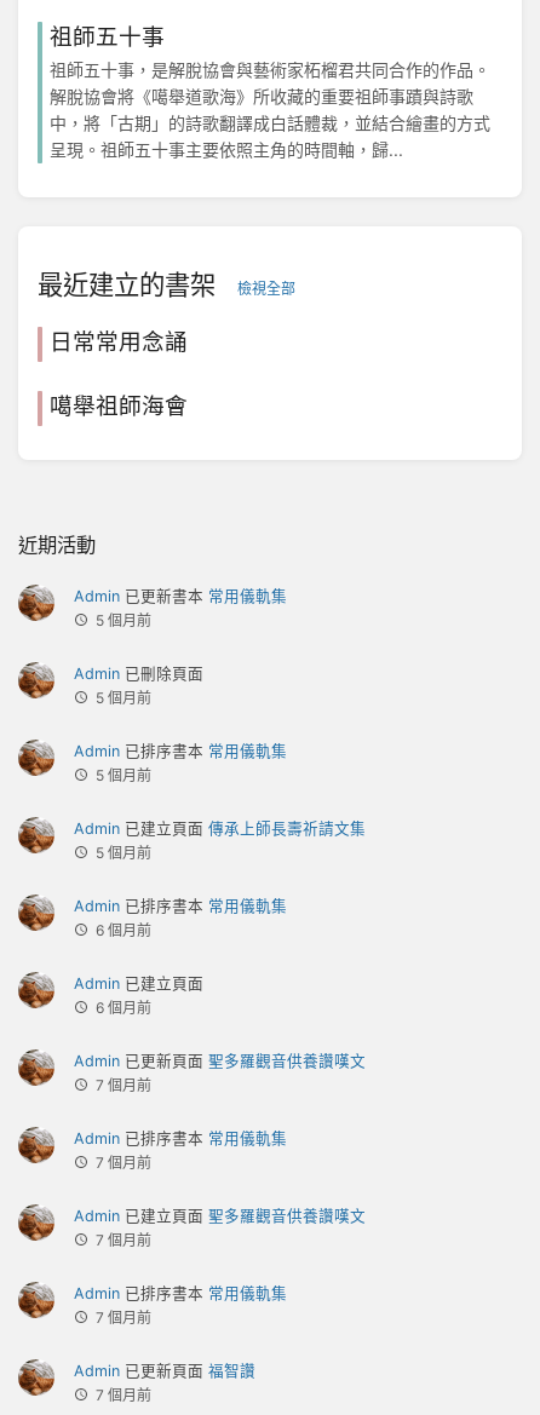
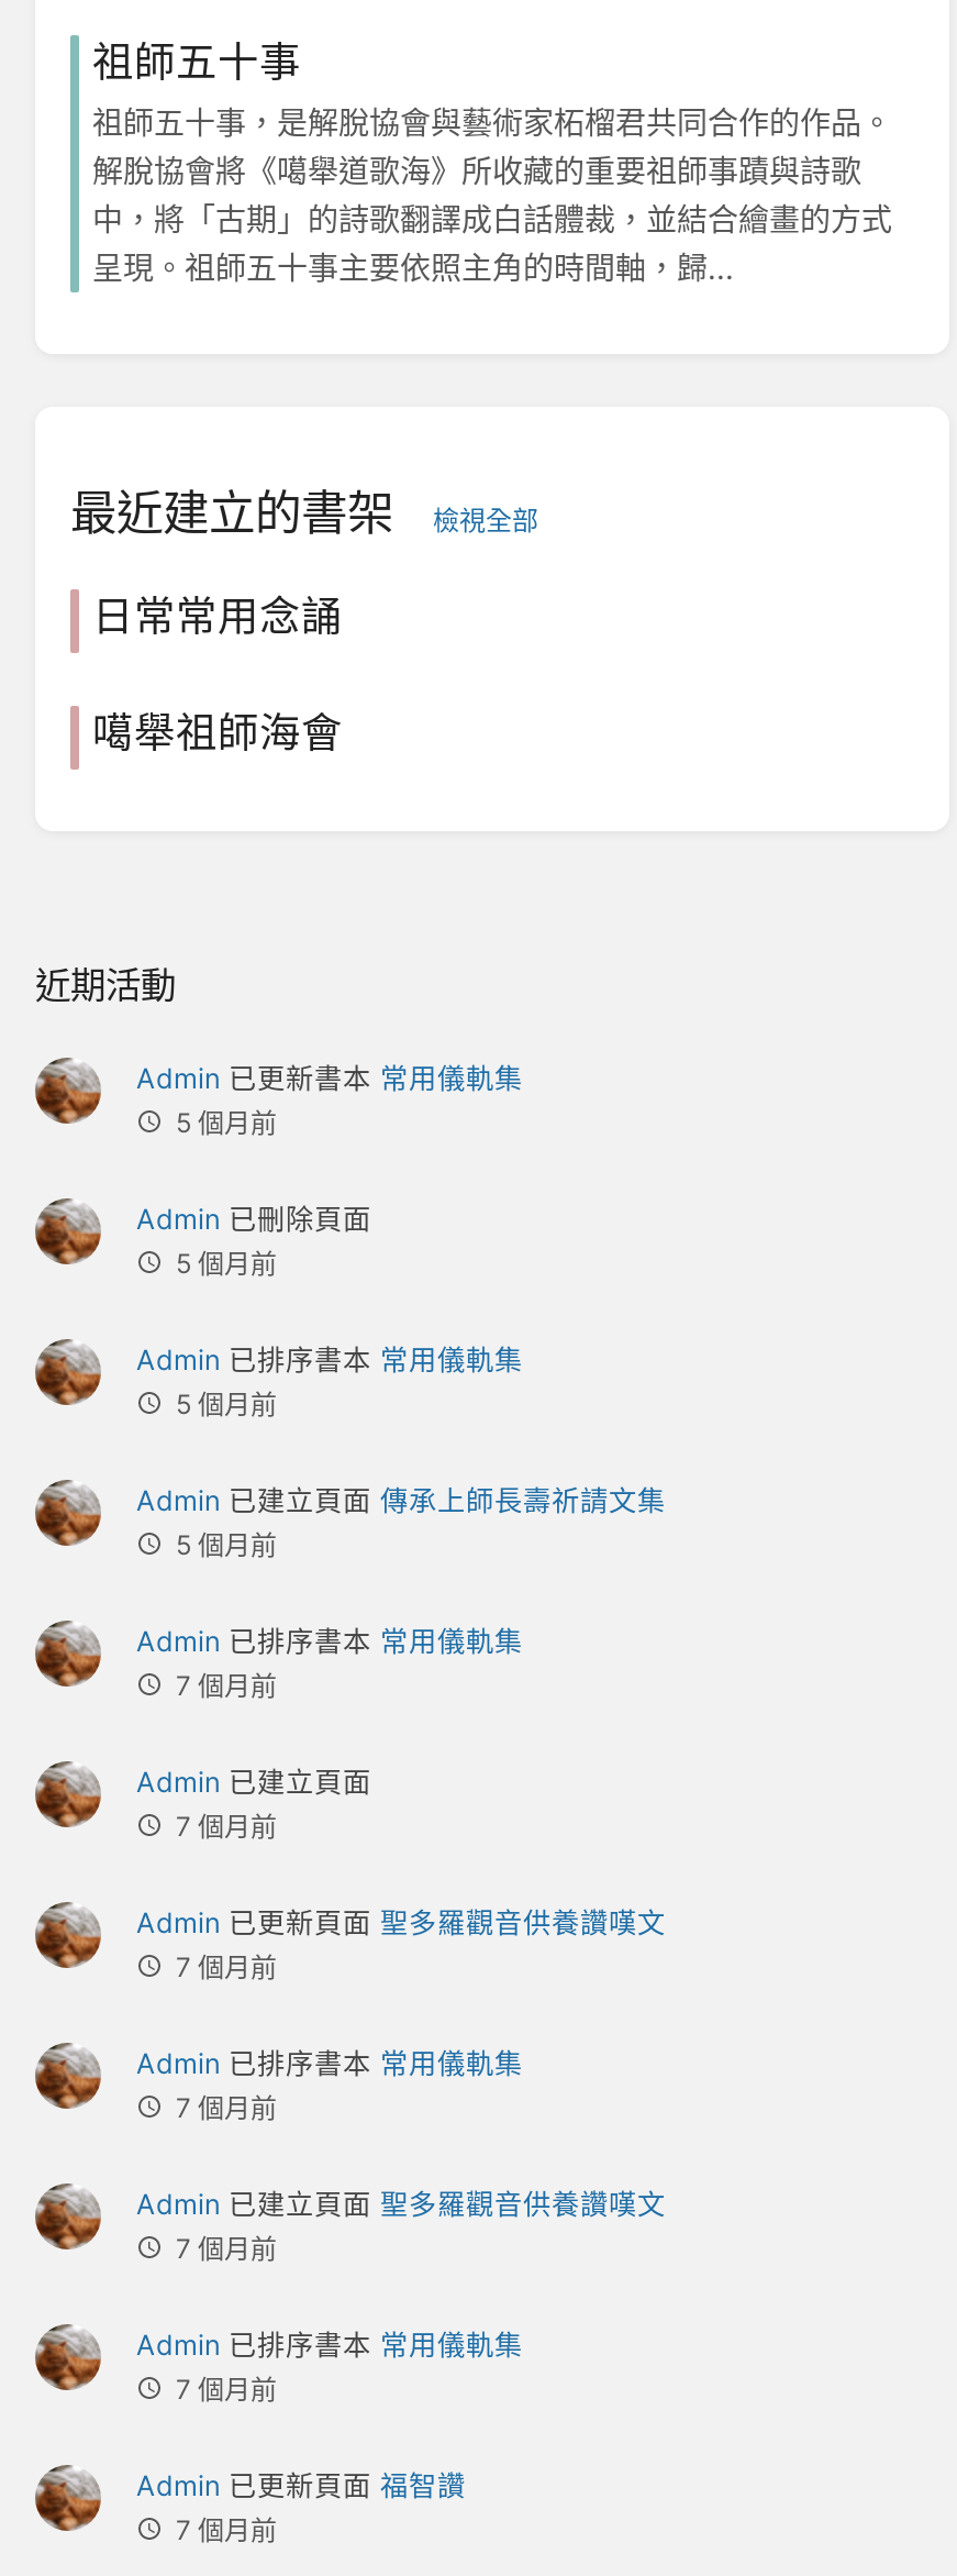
[96,921,151,939] 6 個月前 -> [176,1668,277,1701] 7 個月前
[96,998,151,1016] 6 個月前 -> [176,1809,277,1842] 7 個月前

